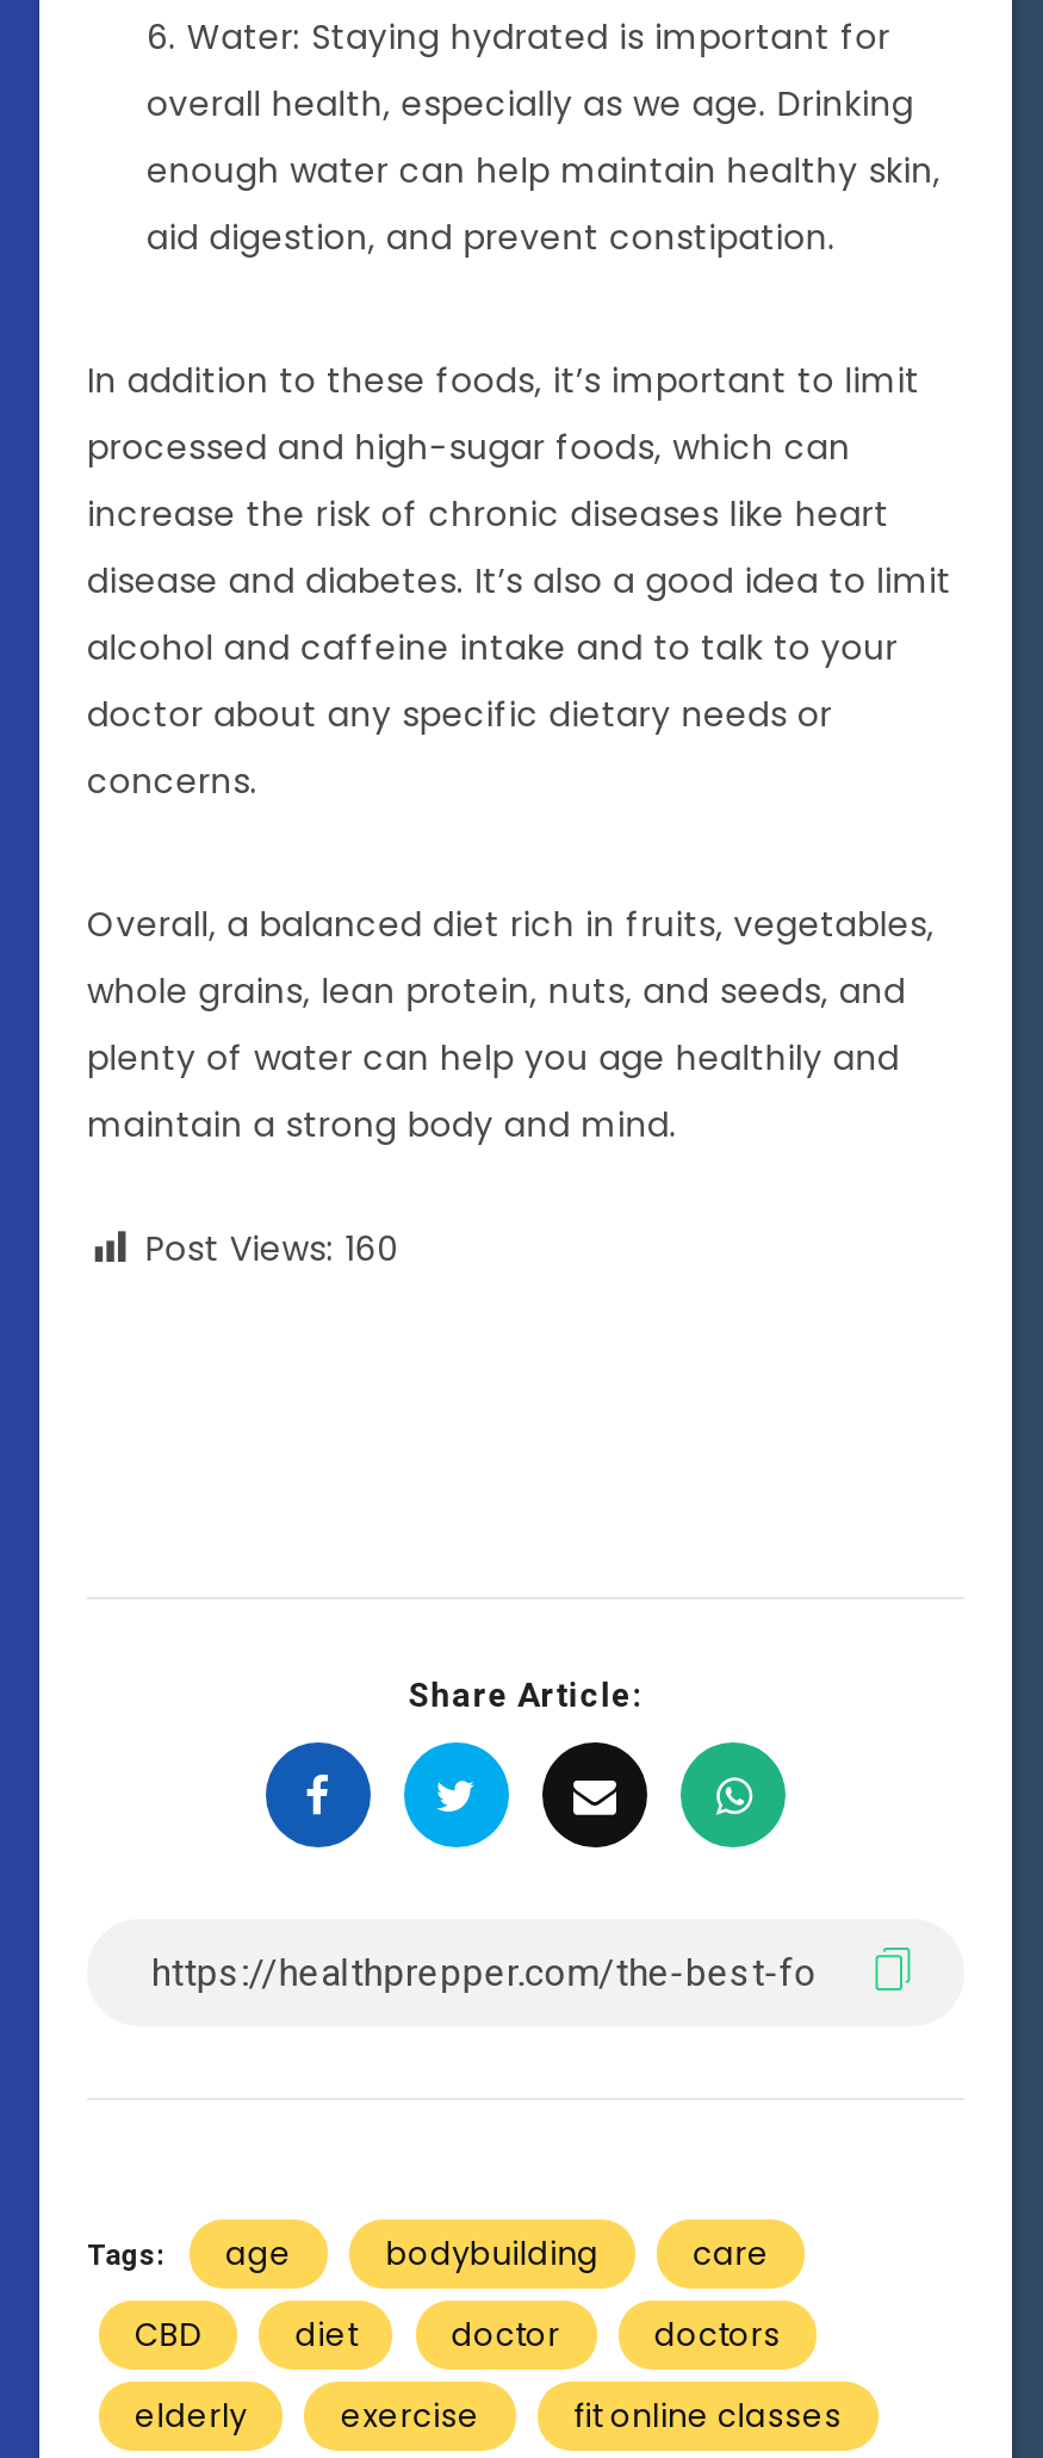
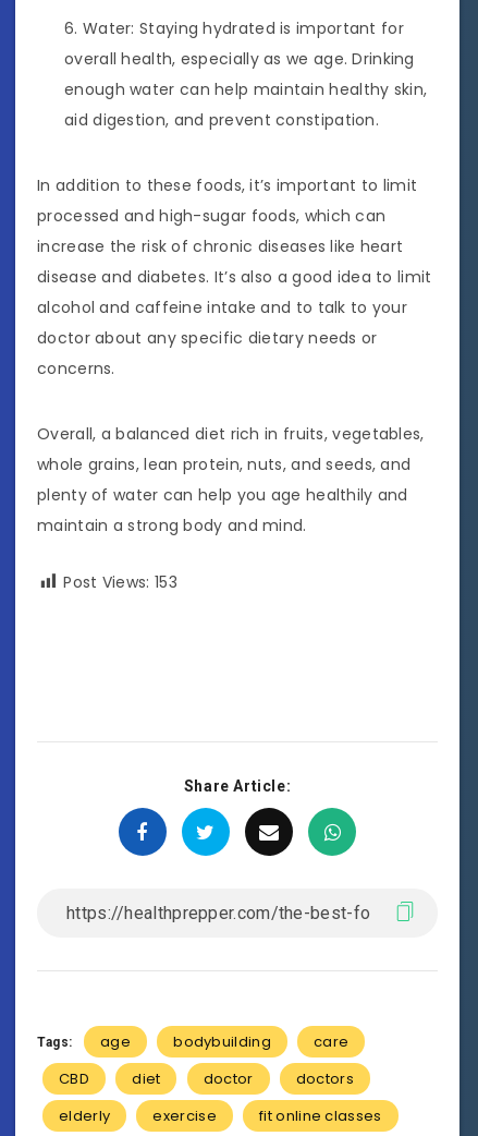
[145,1224,399,1272] Post Views: 160 -> [63,571,177,593] Post Views: 153

